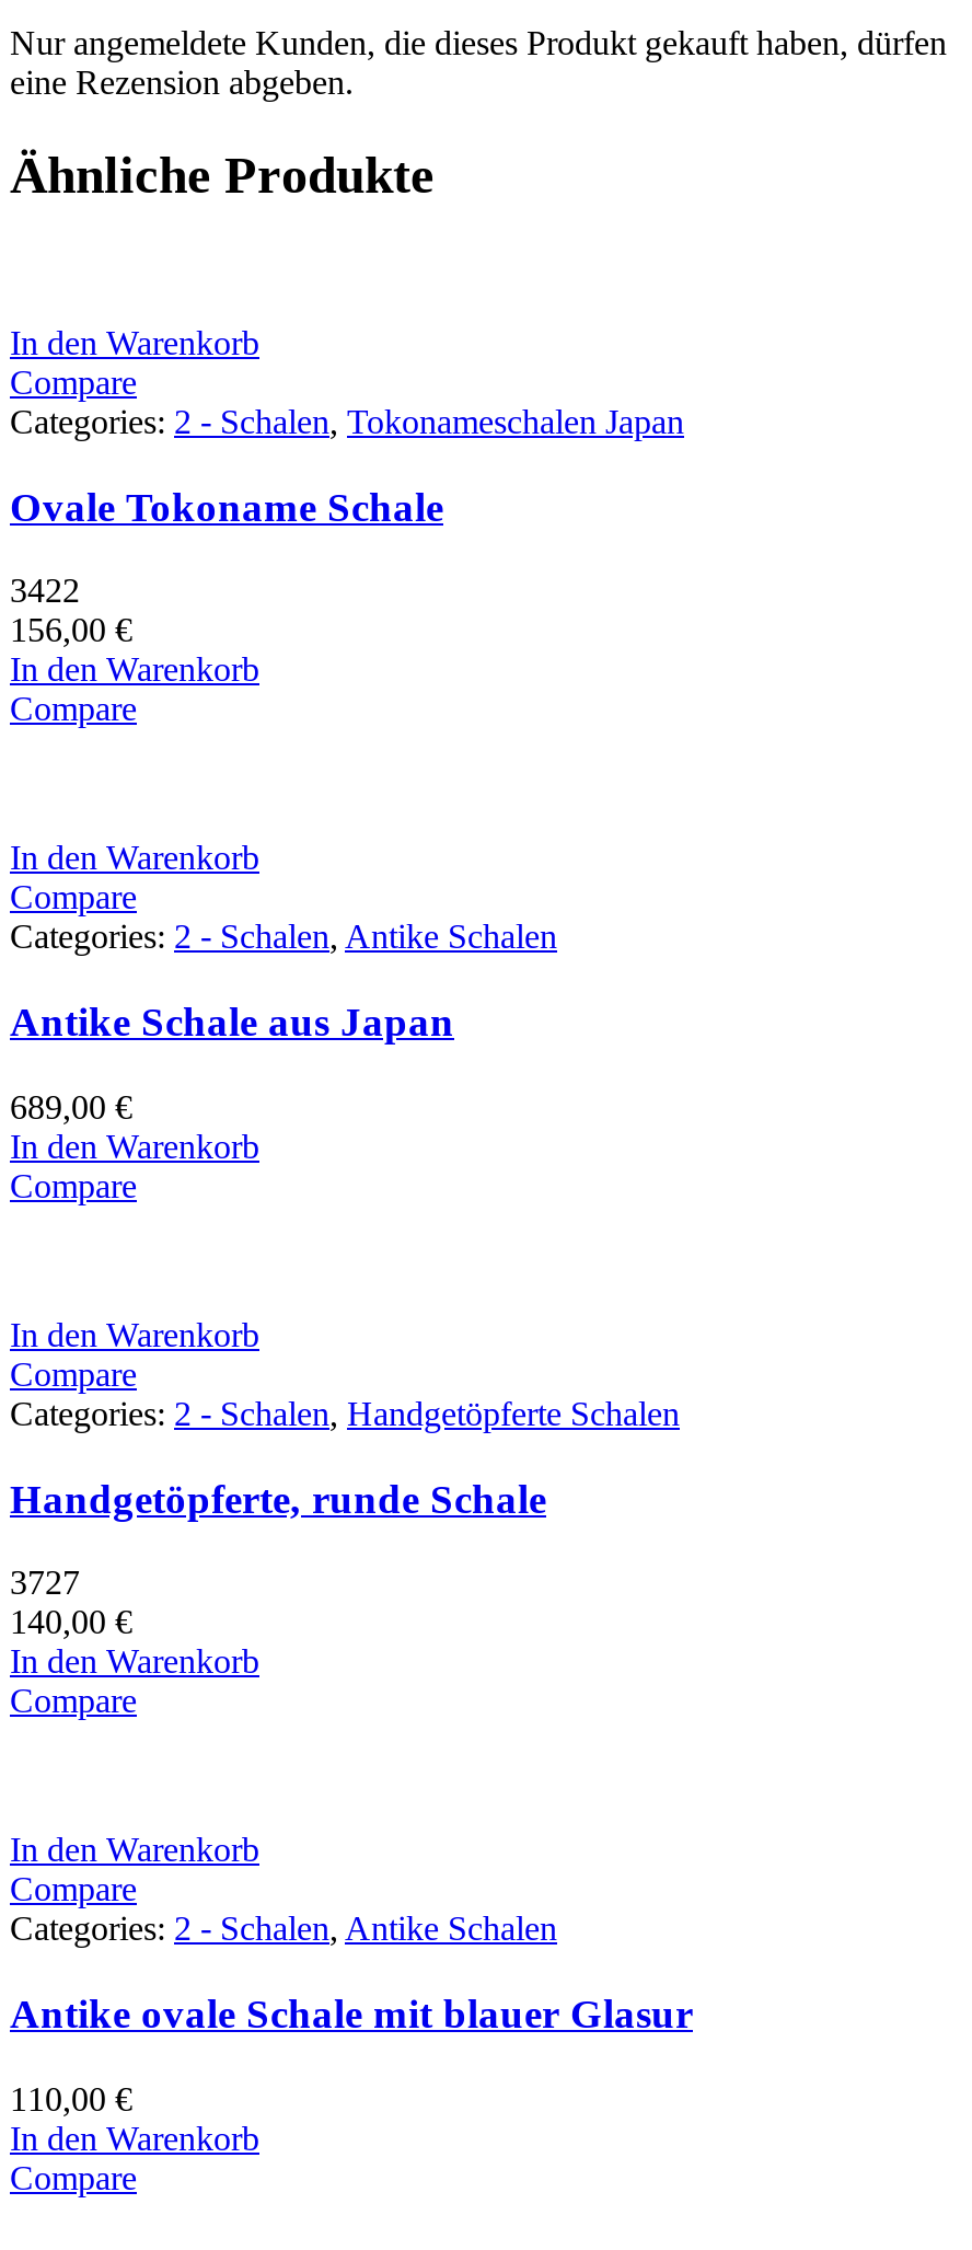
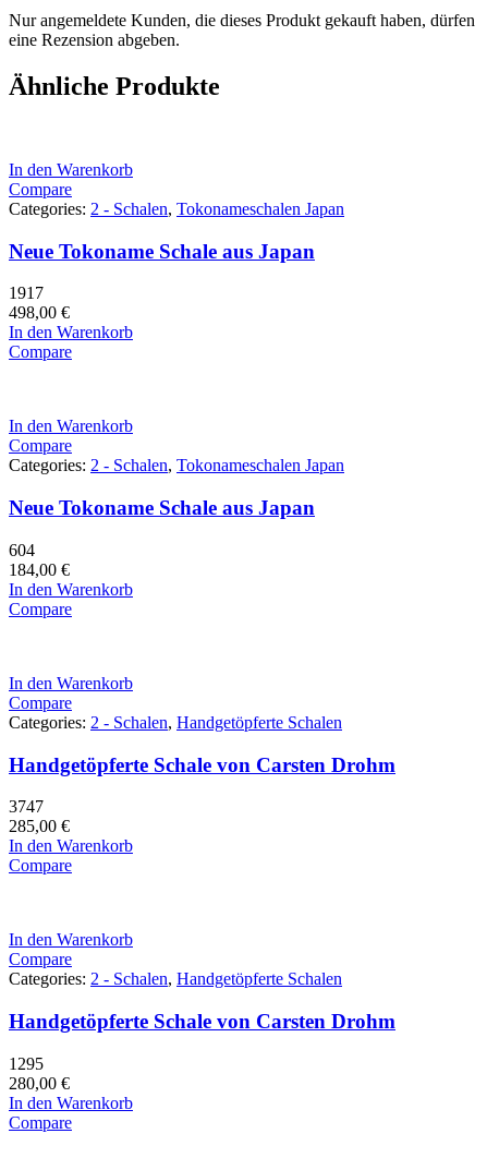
[10,483,443,529] Ovale Tokoname Schale -> [9,240,315,262] Neue Tokoname Schale aus Japan
[10,572,132,649] 3422 | 156,00 € -> [9,284,70,322] 1917 | 498,00 €
[10,918,557,956] Categories: 2 - Schalen, Antike Schalen -> [9,456,344,475] Categories: 2 - Schalen, Tokonameschalen Japan
[10,999,454,1045] Antike Schale aus Japan -> [9,496,315,519] Neue Tokoname Schale aus Japan
[10,1088,132,1125] 689,00 € -> [9,541,70,579] 604 | 184,00 €
[10,1475,546,1521] Handgetöpferte, runde Schale -> [9,753,395,776] Handgetöpferte Schale von Carsten Drohm
[10,1564,132,1641] 3727 | 140,00 € -> [9,797,70,835] 3747 | 285,00 €
[10,1910,557,1947] Categories: 2 - Schalen, Antike Schalen -> [9,970,342,988] Categories: 2 - Schalen, Handgetöpferte Schalen
[10,1991,693,2036] Antike ovale Schale mit blauer Glasur -> [9,1010,395,1033] Handgetöpferte Schale von Carsten Drohm
[10,2080,132,2117] 110,00 € -> [9,1054,70,1092] 1295 | 280,00 €

